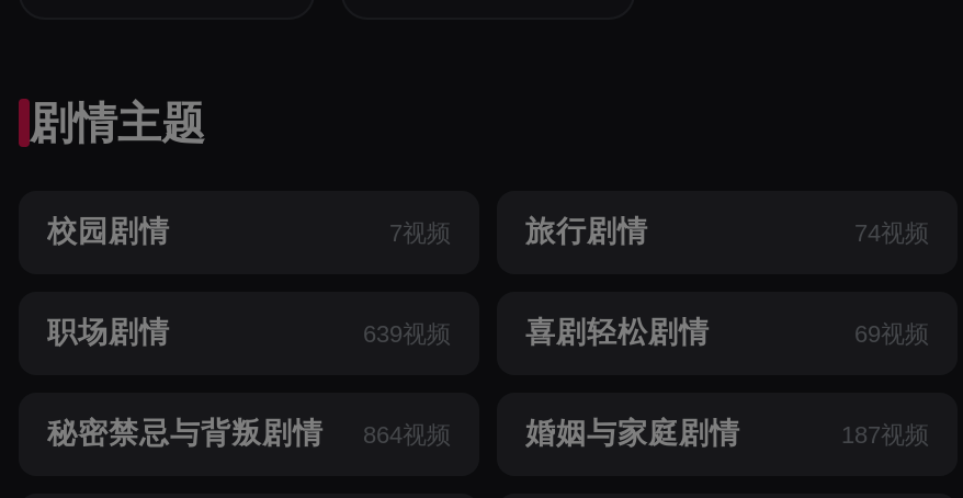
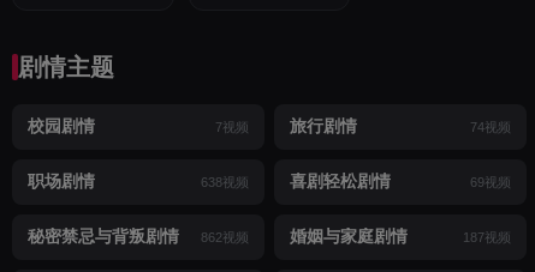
[363,320,451,346] 639视频 -> [201,175,249,189] 638视频
[47,416,451,449] 秘密禁忌与背叛剧情 864视频 -> [28,227,249,245] 秘密禁忌与背叛剧情 862视频

